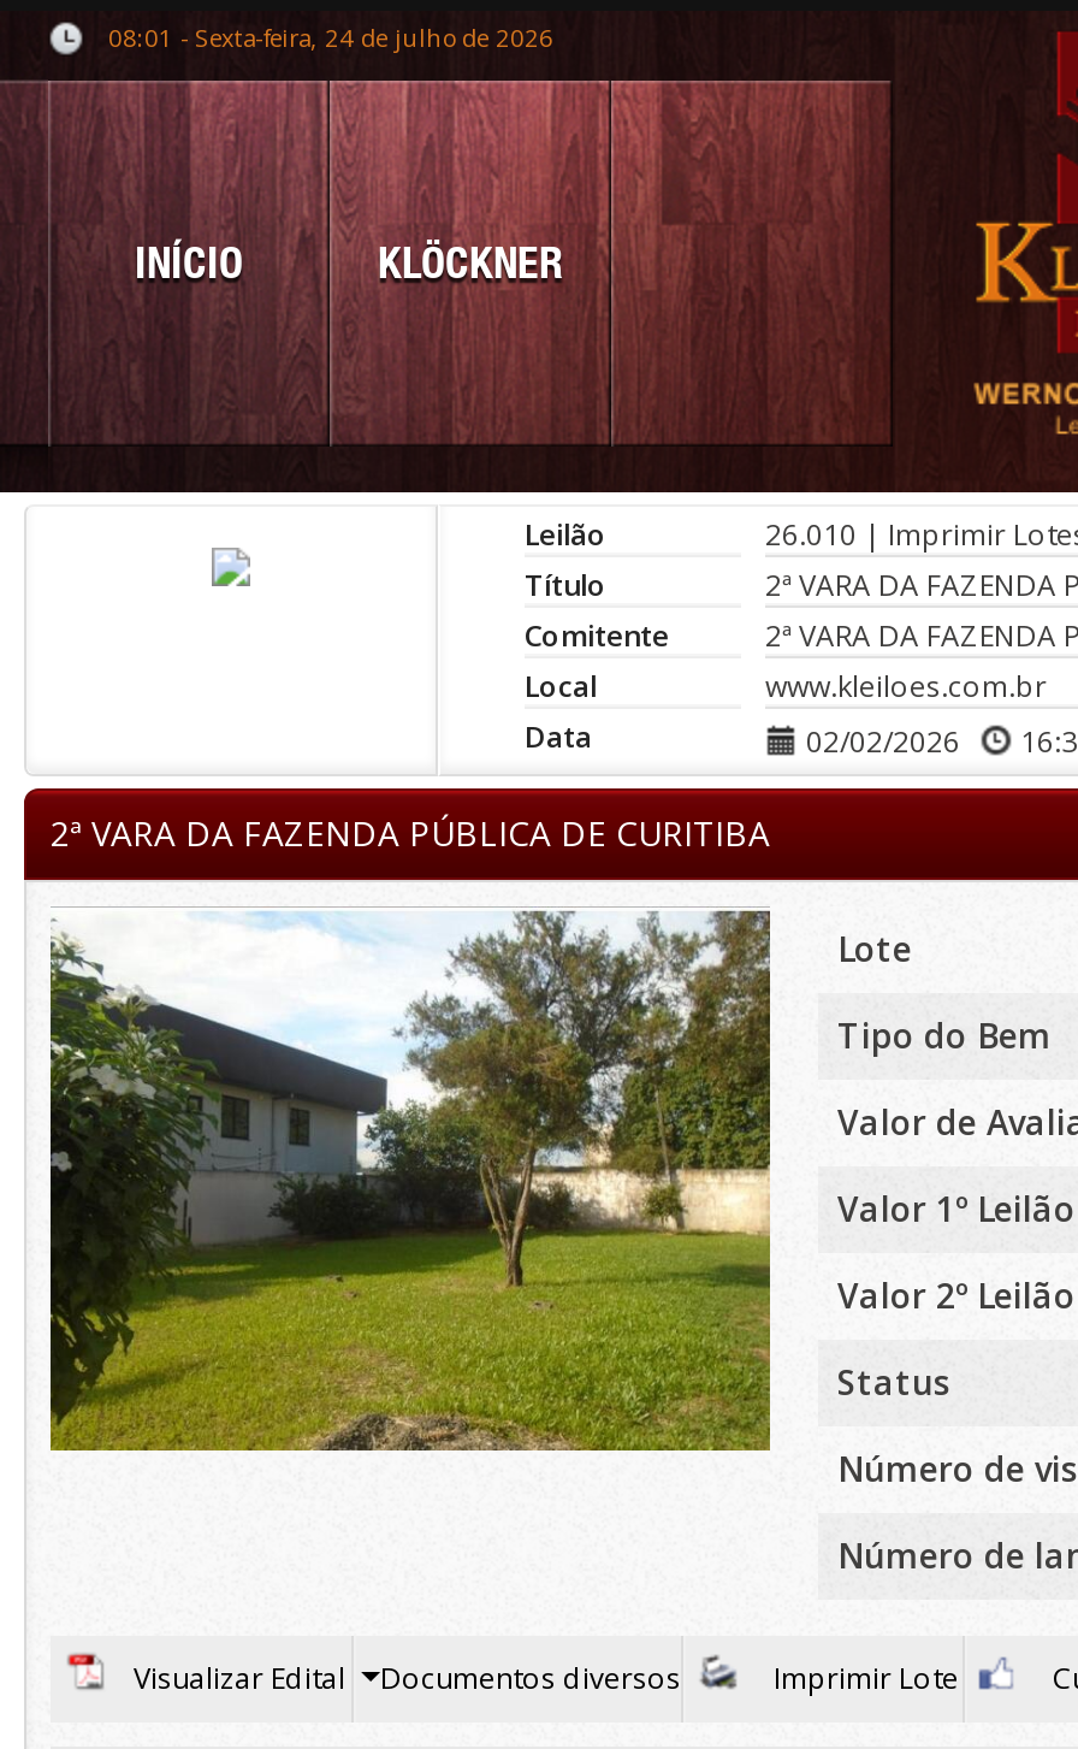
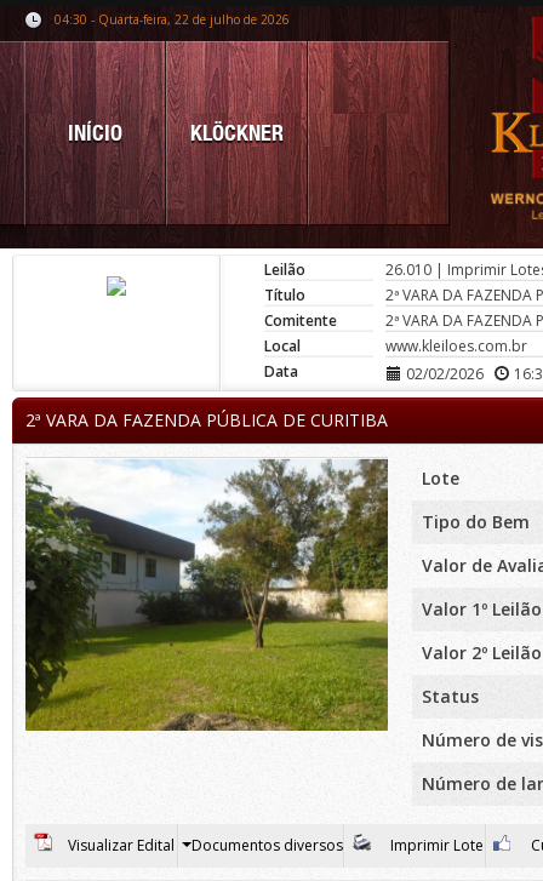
[108,20,553,54] 08:01 - Sexta-feira, 24 de julho de 2026 -> [55,11,290,28] 04:30 - Quarta-feira, 22 de julho de 2026

